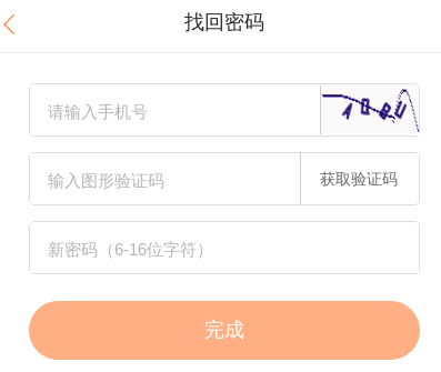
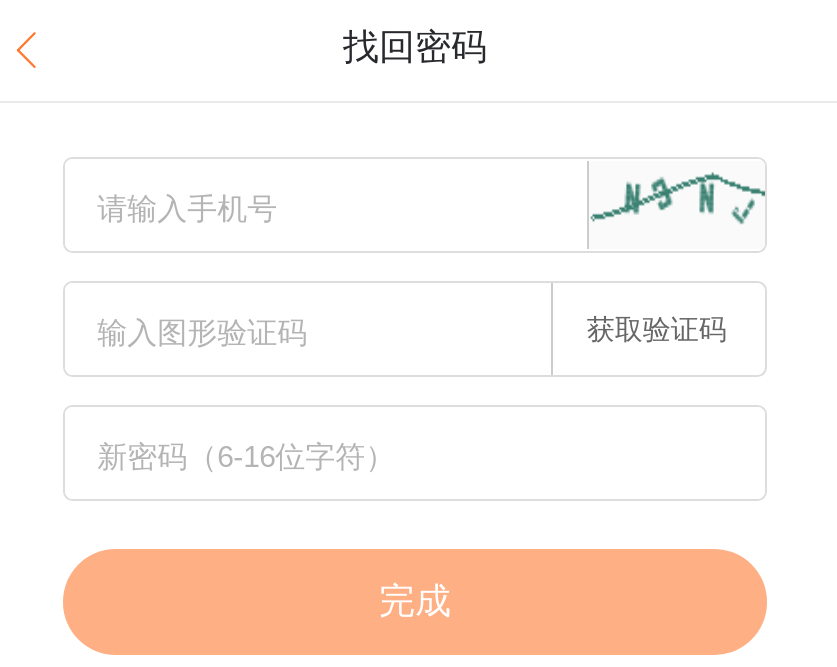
[321,88,420,132] [image] -> [589,167,767,243] [image]

